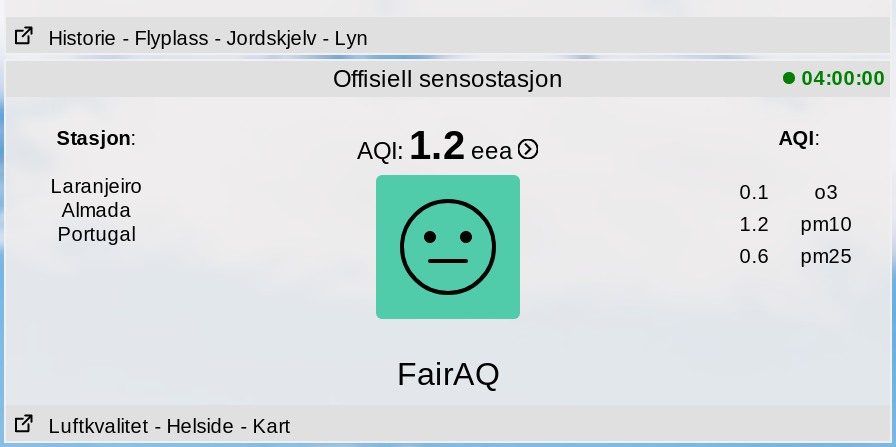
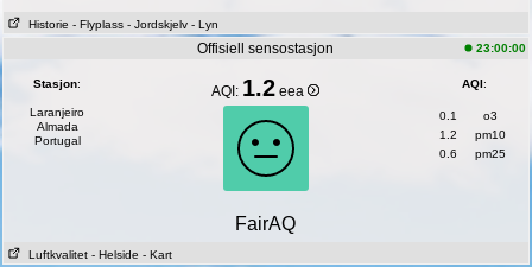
[796,67,886,89] 04:00:00 -> [472,42,526,55] 23:00:00

